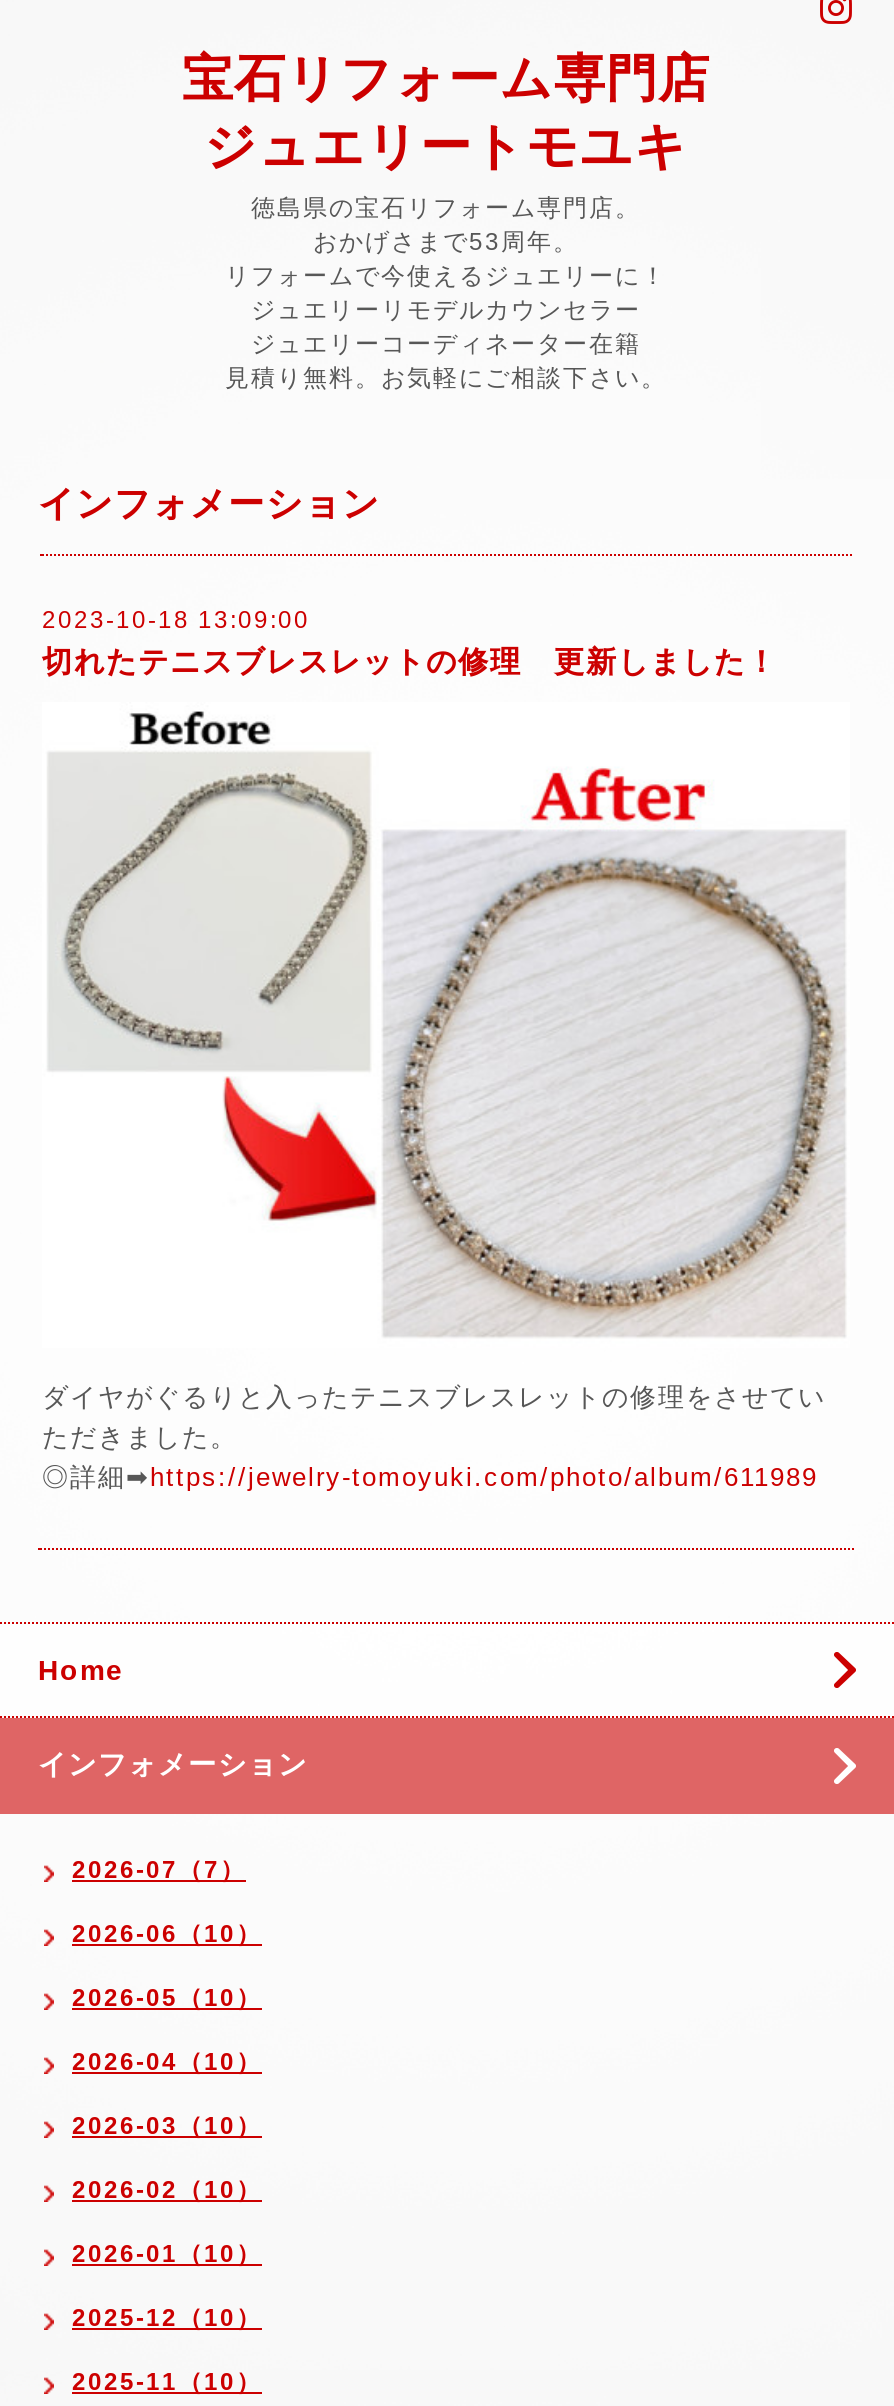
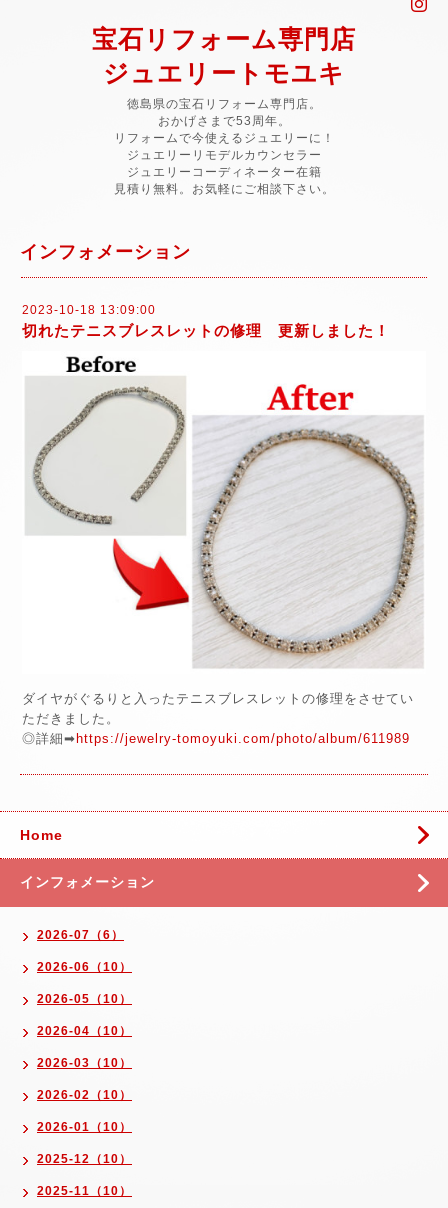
[72,1856,246,1884] 2026-07（7） -> [37,928,124,942] 2026-07（6）

